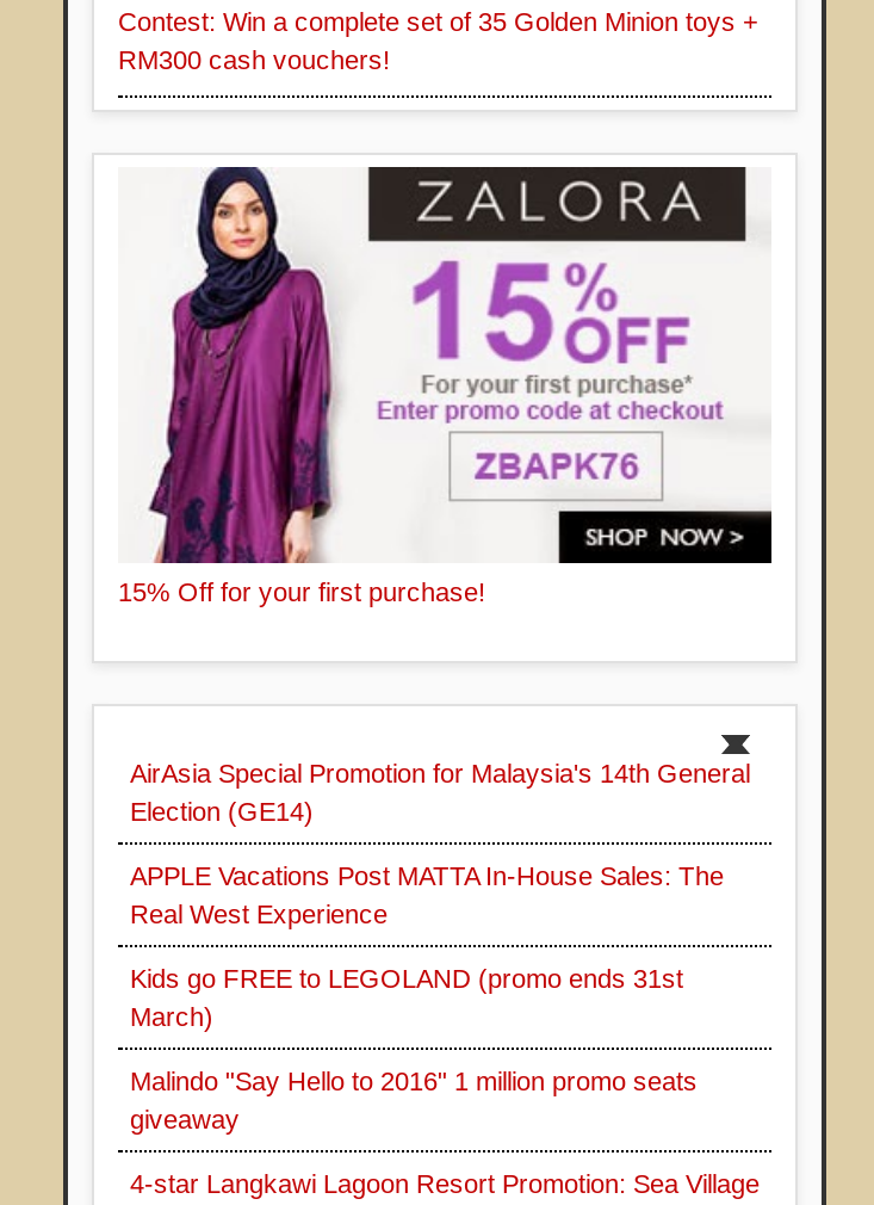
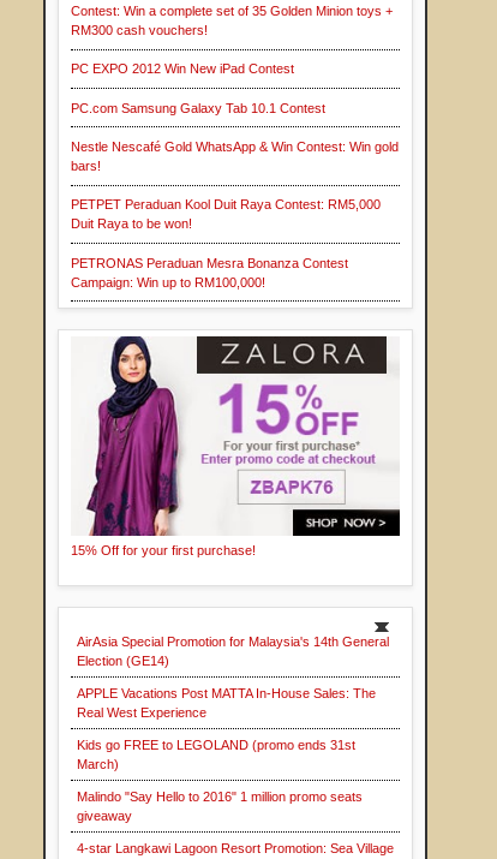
none -> [71,62,399,289] PC EXPO 2012 Win New iPad Contest | PC.com Samsung Galaxy Tab 10.1 Contest | Nestle Nescafé Gold WhatsApp & Win Contest: Win gold | bars! | PETPET Peraduan Kool Duit Raya Contest: RM5,000 | Duit Raya to be won! | PETRONAS Peraduan Mesra Bonanza Contest | Campaign: Win up to RM100,000!

